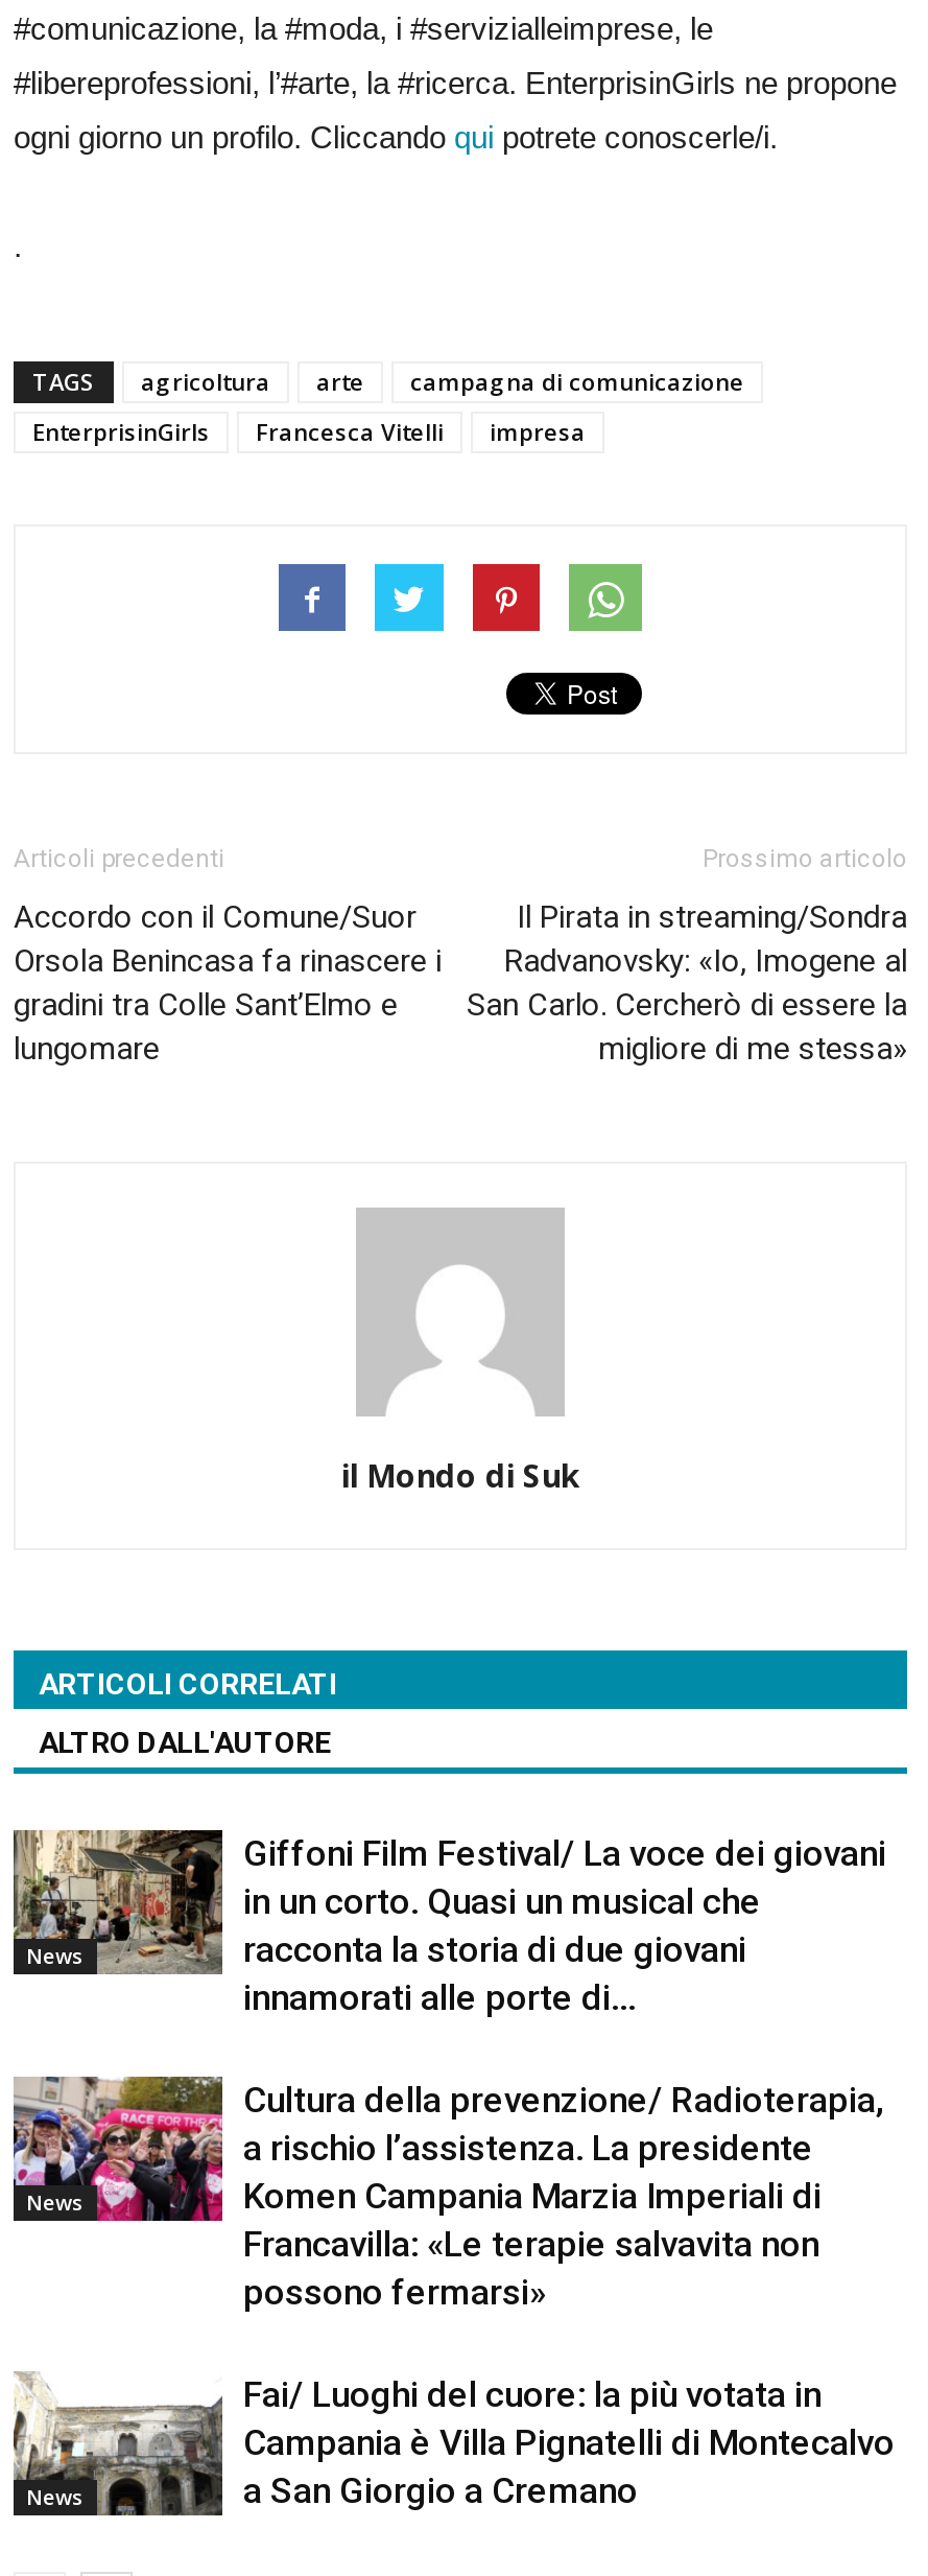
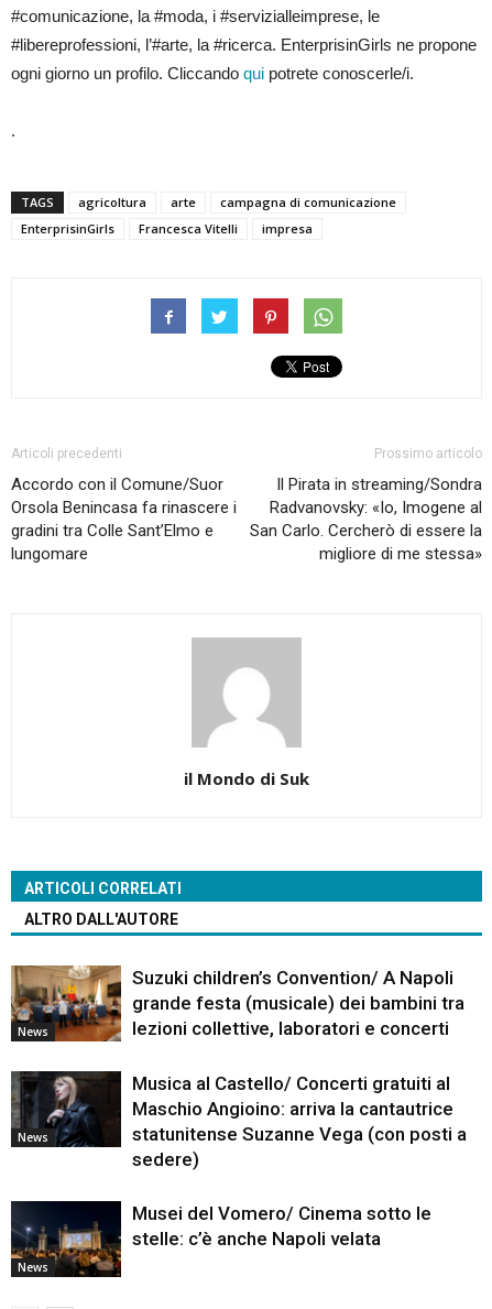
[11,1828,886,2018] [image] | Giffoni Film Festival/ La voce dei giovani | in un corto. Quasi un musical che | racconta la storia di due giovani | innamorati alle porte di... -> [11,964,464,1043] [image] | Suzuki children’s Convention/ A Napoli | grande festa (musicale) dei bambini tra | lezioni collettive, laboratori e concerti
[14,2075,884,2313] [image] | Cultura della prevenzione/ Radioterapia, | a rischio l’assistenza. La presidente | Komen Campania Marzia Imperiali di | Francavilla: «Le terapie salvavita non | possono fermarsi» -> [11,1070,467,1170] [image] | Musica al Castello/ Concerti gratuiti al | Maschio Angioino: arriva la cantautrice | statunitense Suzanne Vega (con posti a | sedere)
[14,2371,895,2518] [image] | Fai/ Luoghi del cuore: la più votata in | Campania è Villa Pignatelli di Montecalvo | a San Giorgio a Cremano -> [10,1200,431,1277] [image] | Musei del Vomero/ Cinema sotto le | stelle: c’è anche Napoli velata

